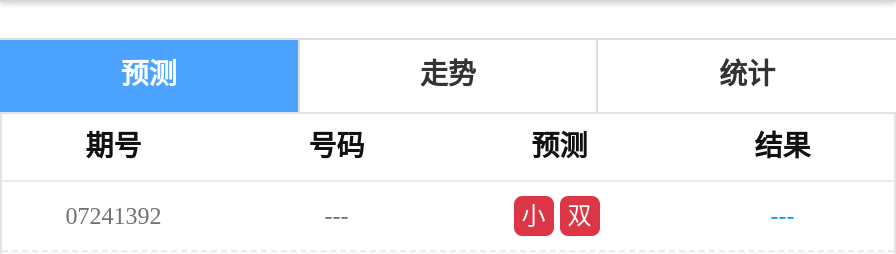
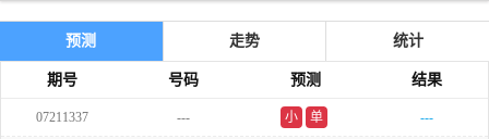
[66,202,162,230] 07241392 -> [36,110,88,125] 07211337
[568,202,592,230] 双 -> [310,110,323,125] 单

